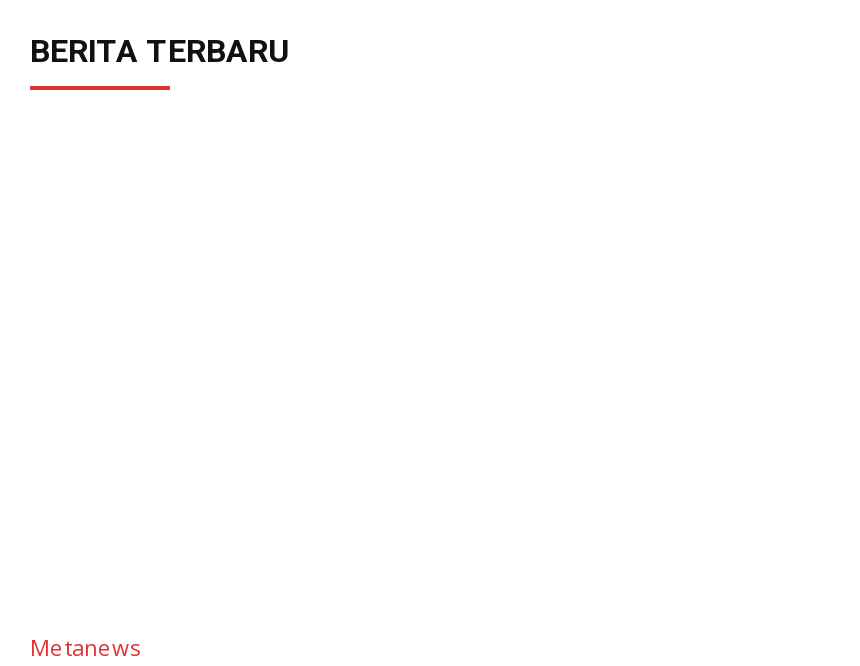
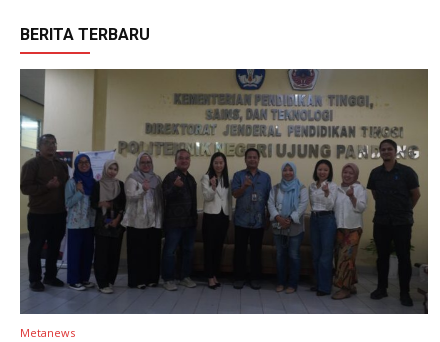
none -> [19,68,429,315] [image]

